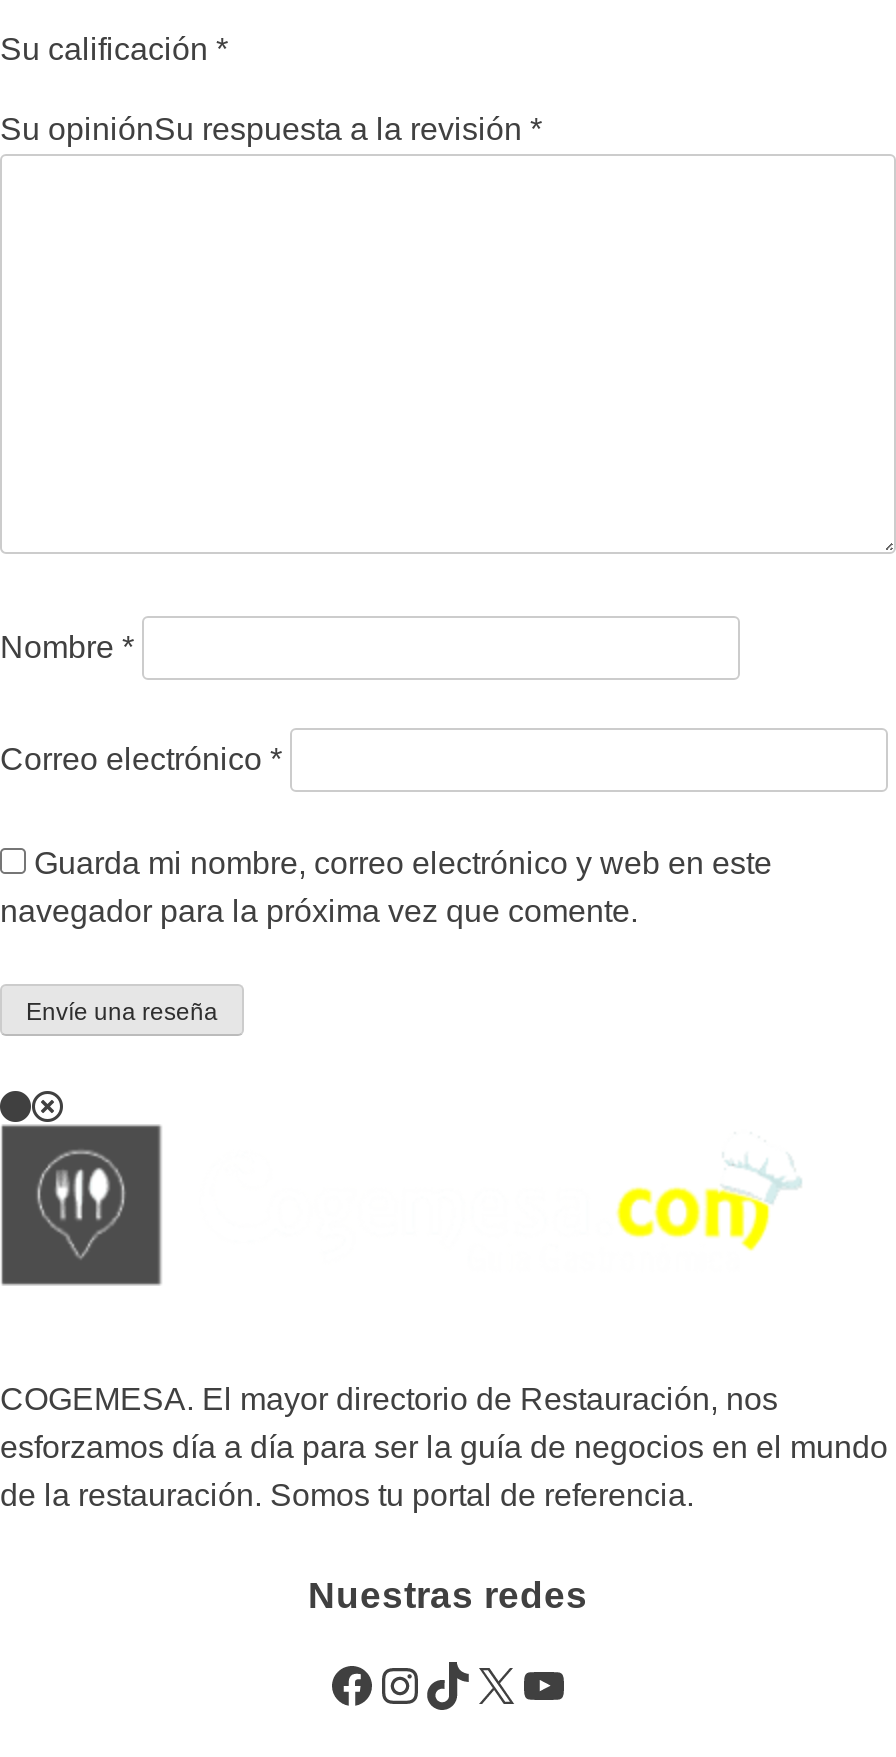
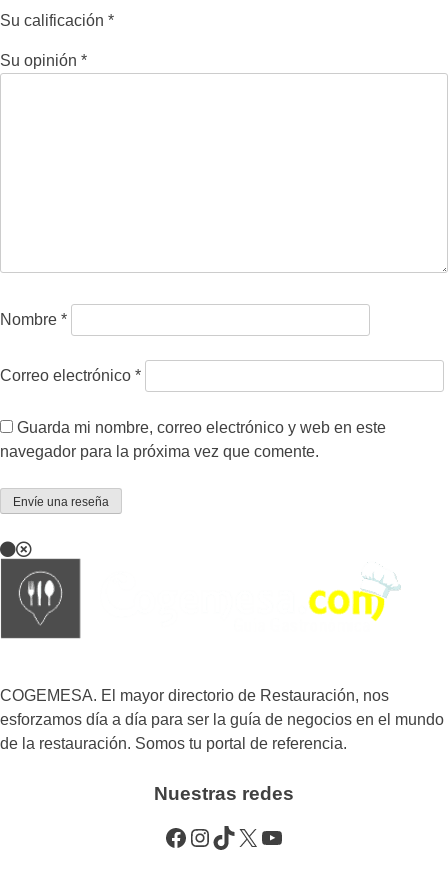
[0,111,542,145] Su opiniónSu respuesta a la revisión * -> [0,52,87,69] Su opinión *

